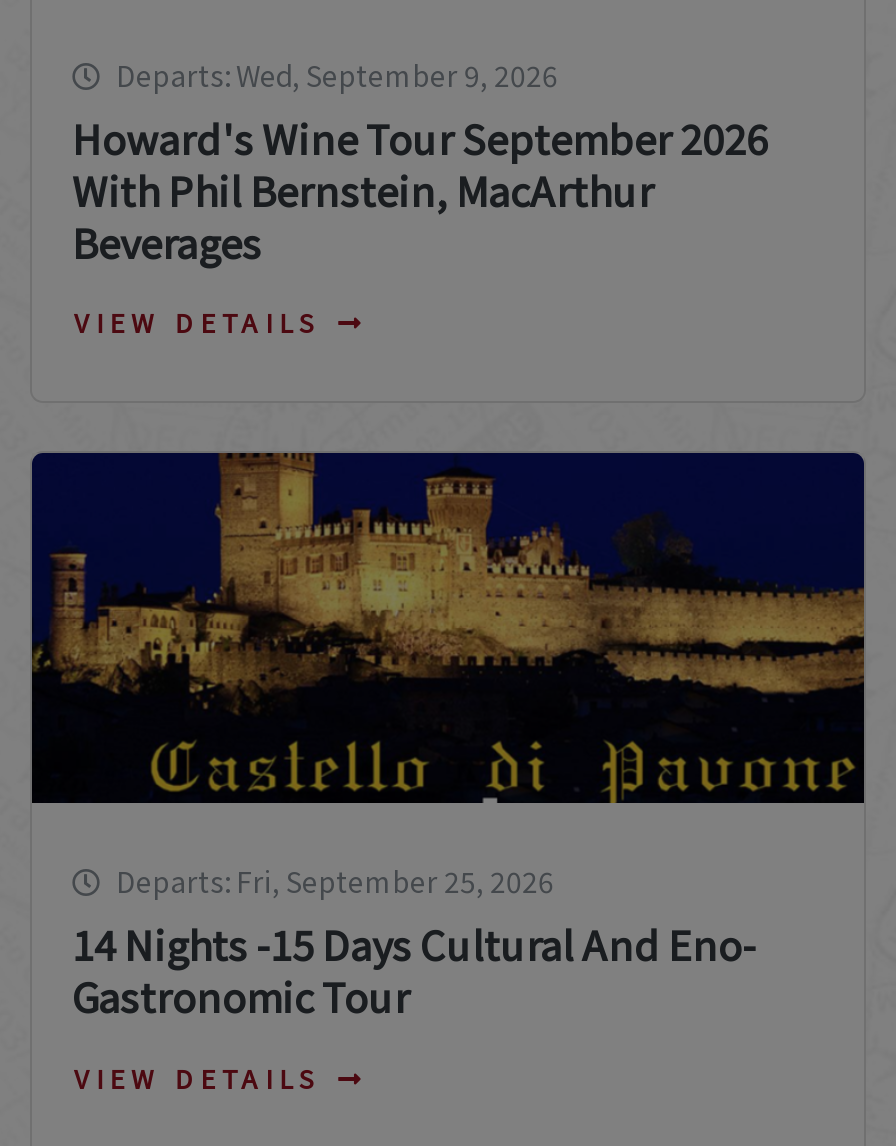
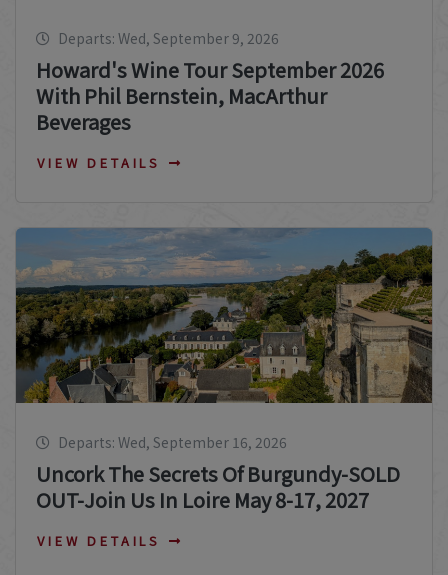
[30,451,866,1025] [image] | Departs: Fri, September 25, 2026 | 14 Nights -15 Days Cultural And Eno- | Gastronomic Tour -> [15,227,433,514] [image] | Departs: Wed, September 16, 2026 | Uncork The Secrets Of Burgundy-SOLD | OUT-Join Us In Loire May 8-17, 2027

